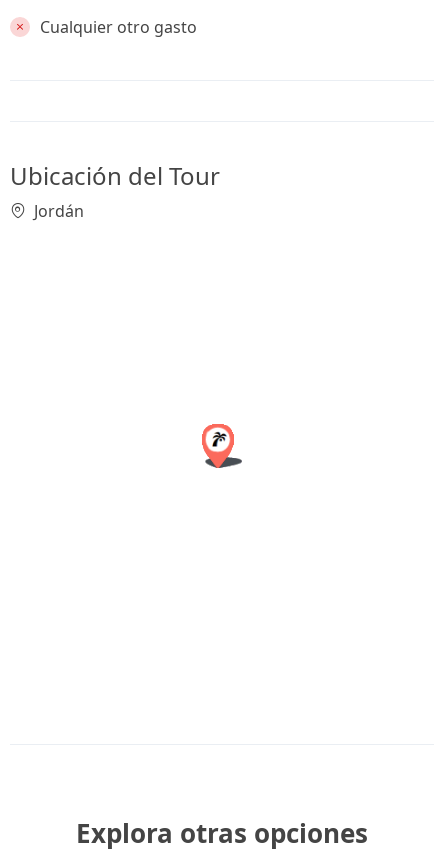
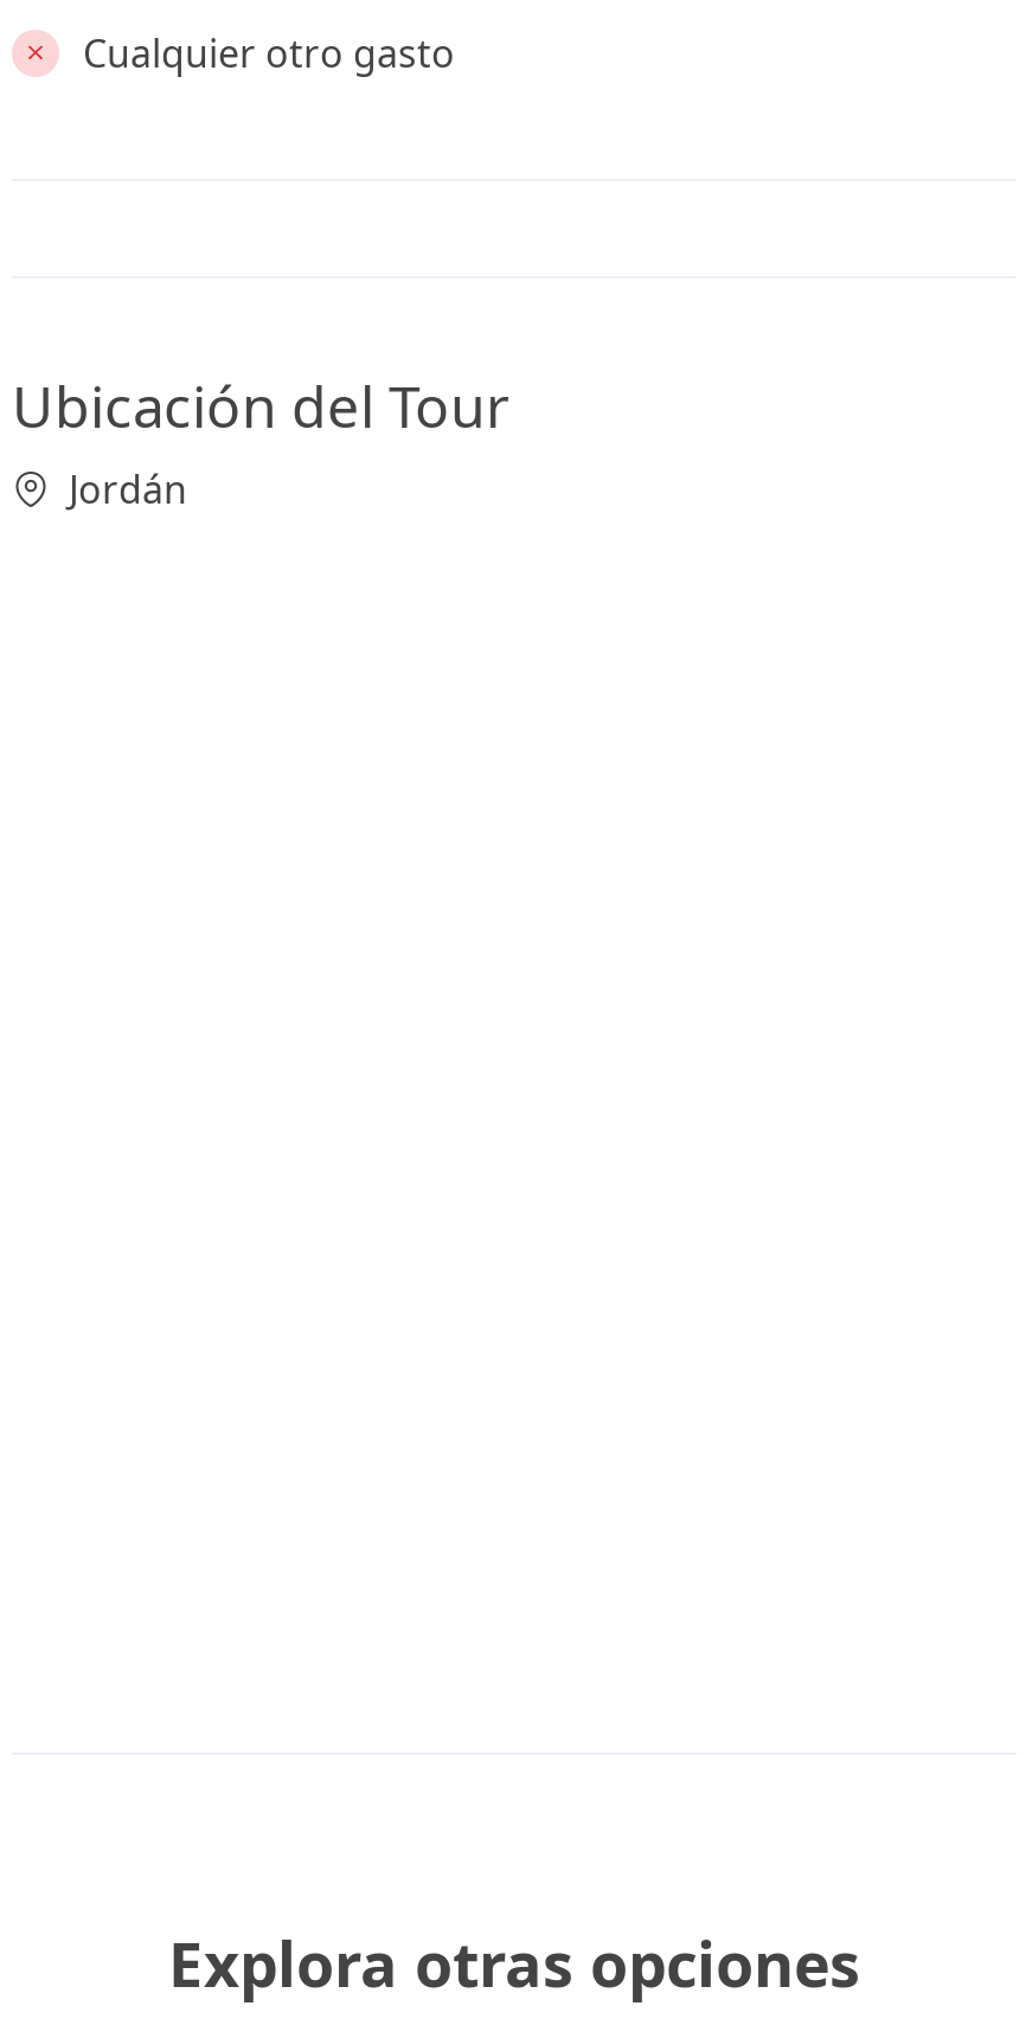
[201,423,243,469] [image] -> none

